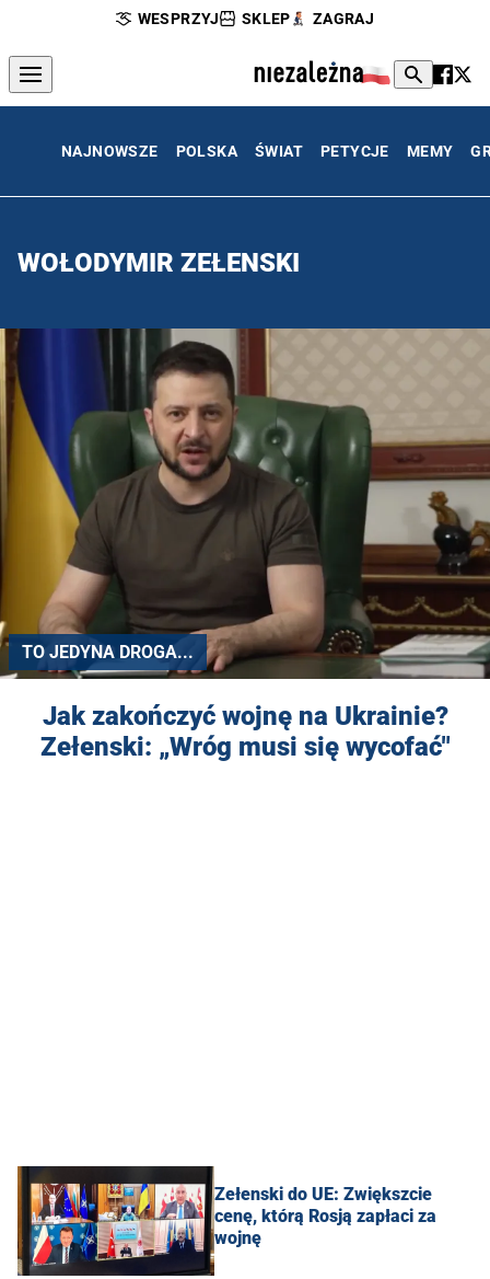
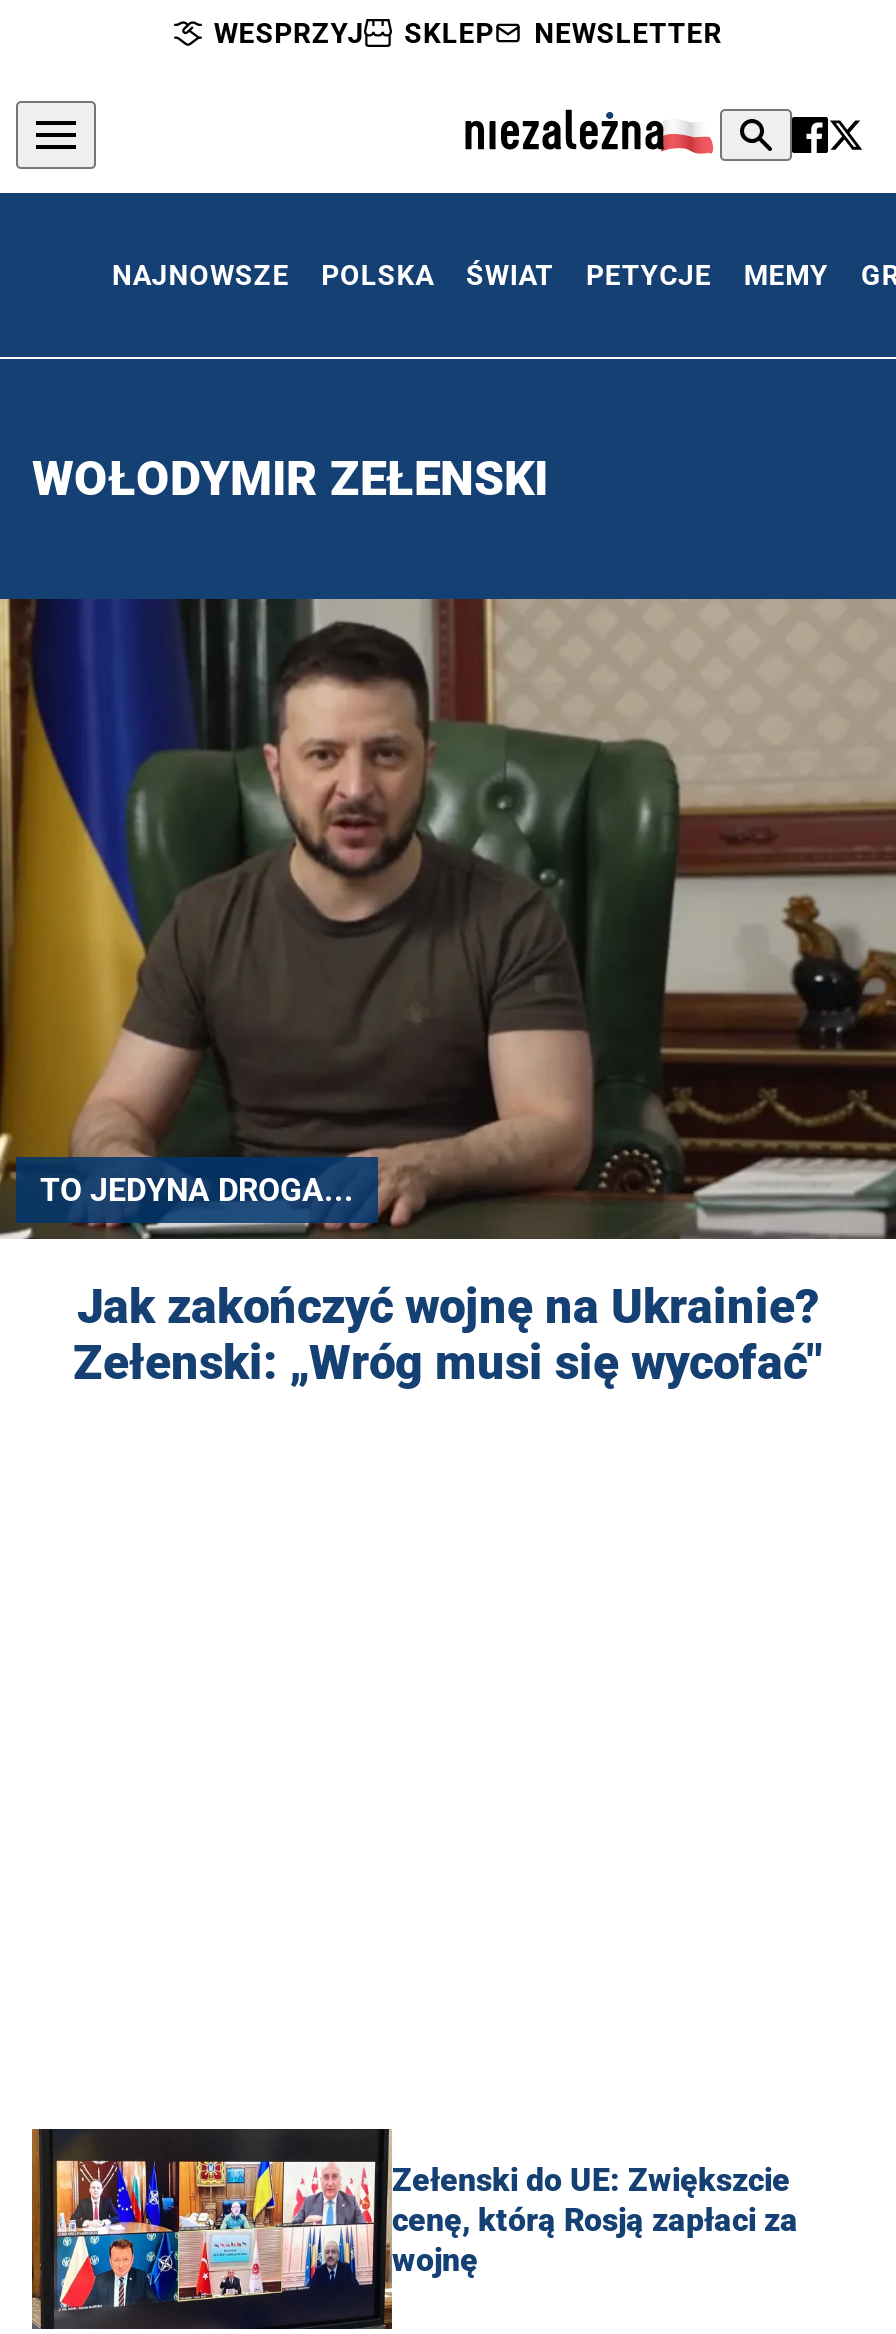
[313,10,374,27] ZAGRAJ -> [534,17,722,49] NEWSLETTER

